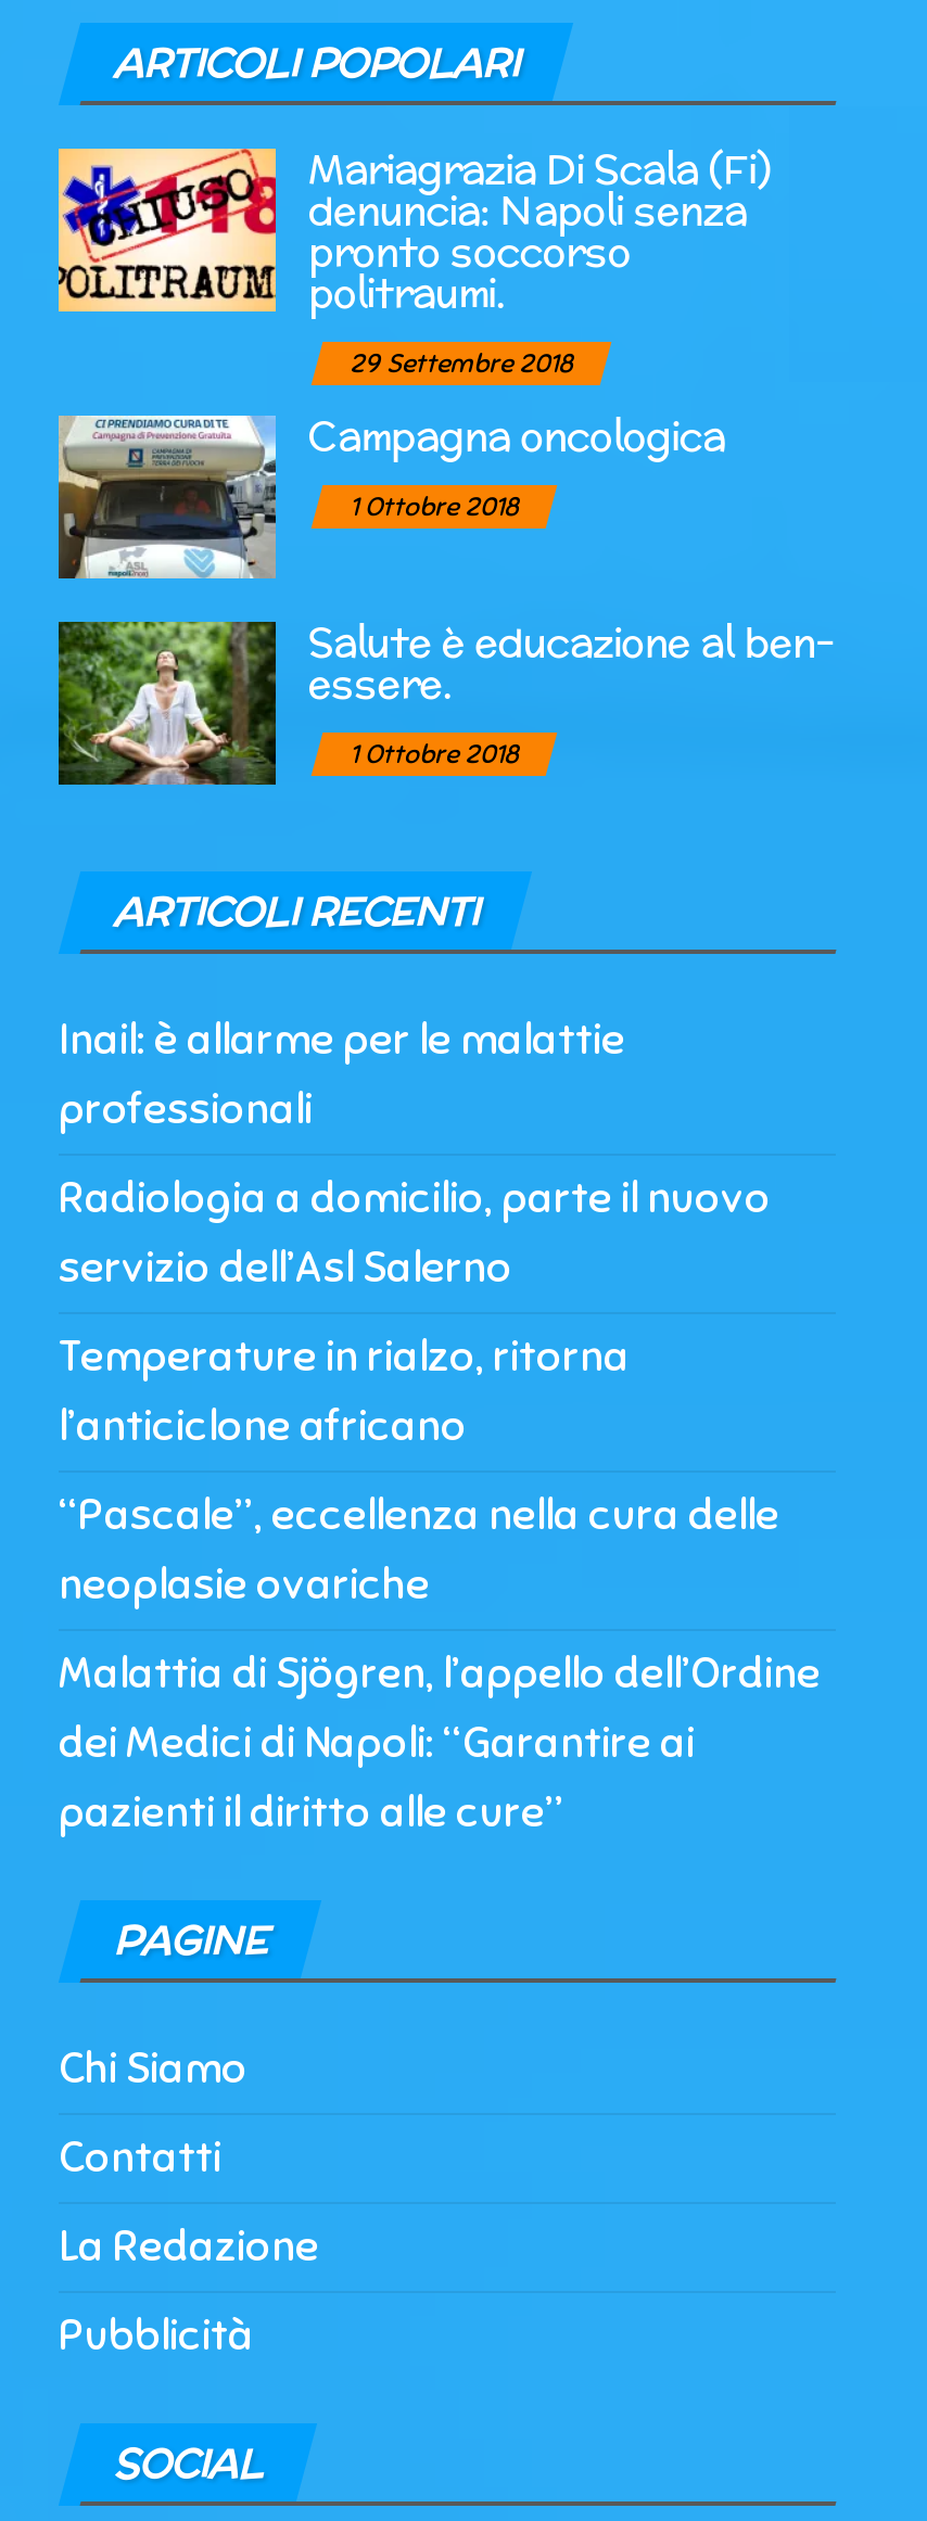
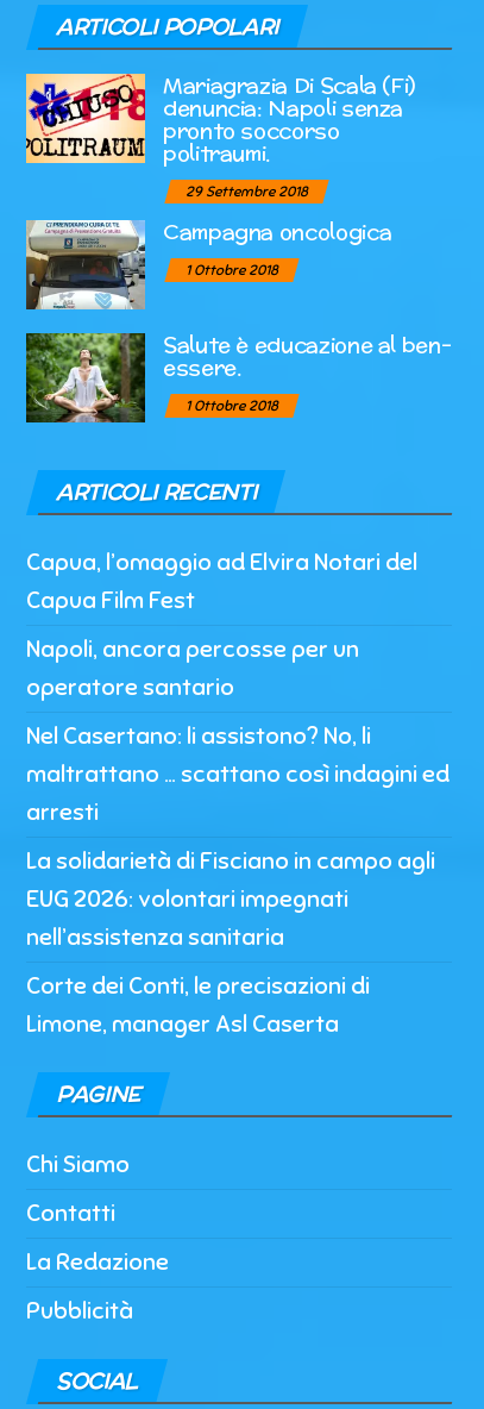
[59,1013,625,1137] Inail: è allarme per le malattie | professionali -> [26,547,417,615] Capua, l’omaggio ad Elvira Notari del | Capua Film Fest
[59,1171,771,1295] Radiologia a domicilio, parte il nuovo | servizio dell’Asl Salerno -> [26,634,359,702] Napoli, ancora percosse per un | operatore santario
[59,1330,630,1454] Temperature in rialzo, ritorna | l’anticiclone africano -> [26,721,450,827] Nel Casertano: li assistono? No, li | maltrattano … scattano così indagini ed | arresti
[59,1488,779,1612] “Pascale”, eccellenza nella cura delle | neoplasie ovariche -> [26,846,435,952] La solidarietà di Fisciano in campo agli | EUG 2026: volontari impegnati | nell’assistenza sanitaria
[59,1647,821,1840] Malattia di Sjögren, l’appello dell’Ordine | dei Medici di Napoli: “Garantire ai | pazienti il diritto alle cure” -> [26,971,370,1039] Corte dei Conti, le precisazioni di | Limone, manager Asl Caserta

